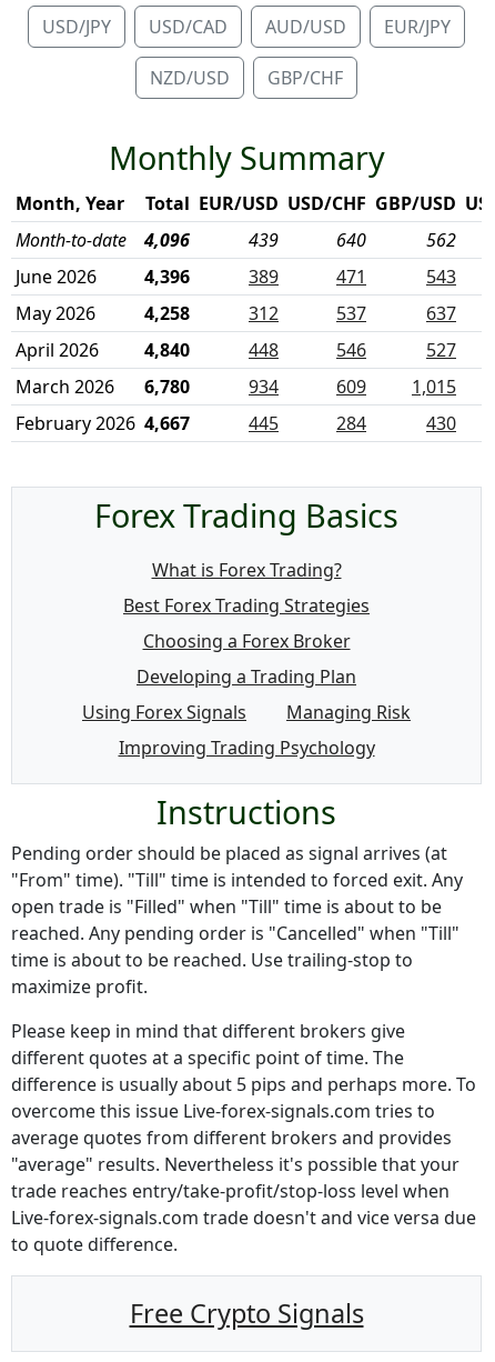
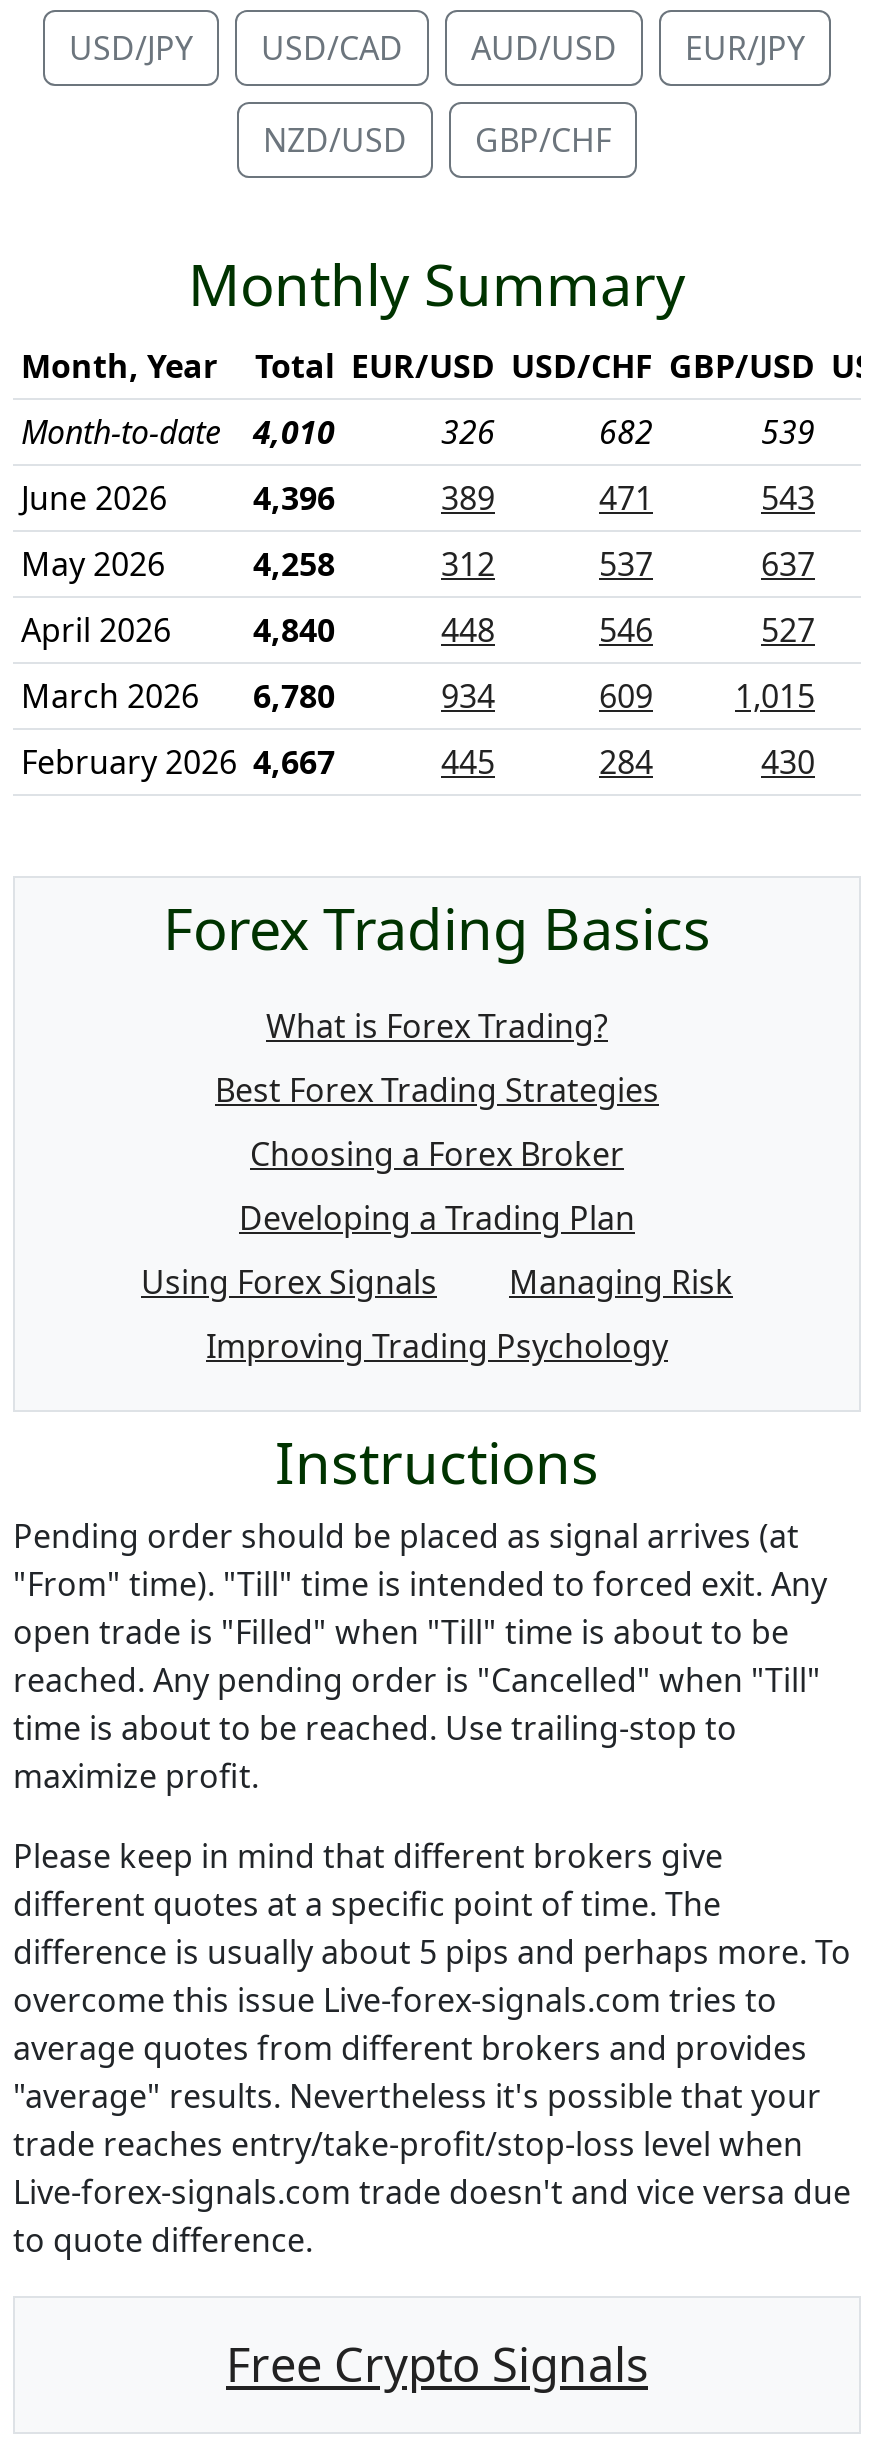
[16,228,190,252] Month-to-date 4,096 -> [21,410,335,454] Month-to-date 4,010
[249,228,279,252] 439 -> [441,410,495,454] 326
[336,228,366,252] 640 -> [599,410,653,454] 682
[426,228,456,252] 562 -> [761,410,815,454] 539

